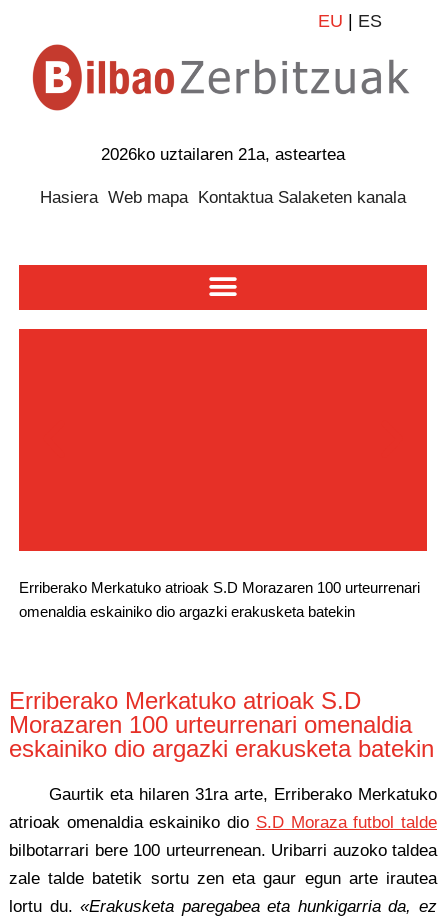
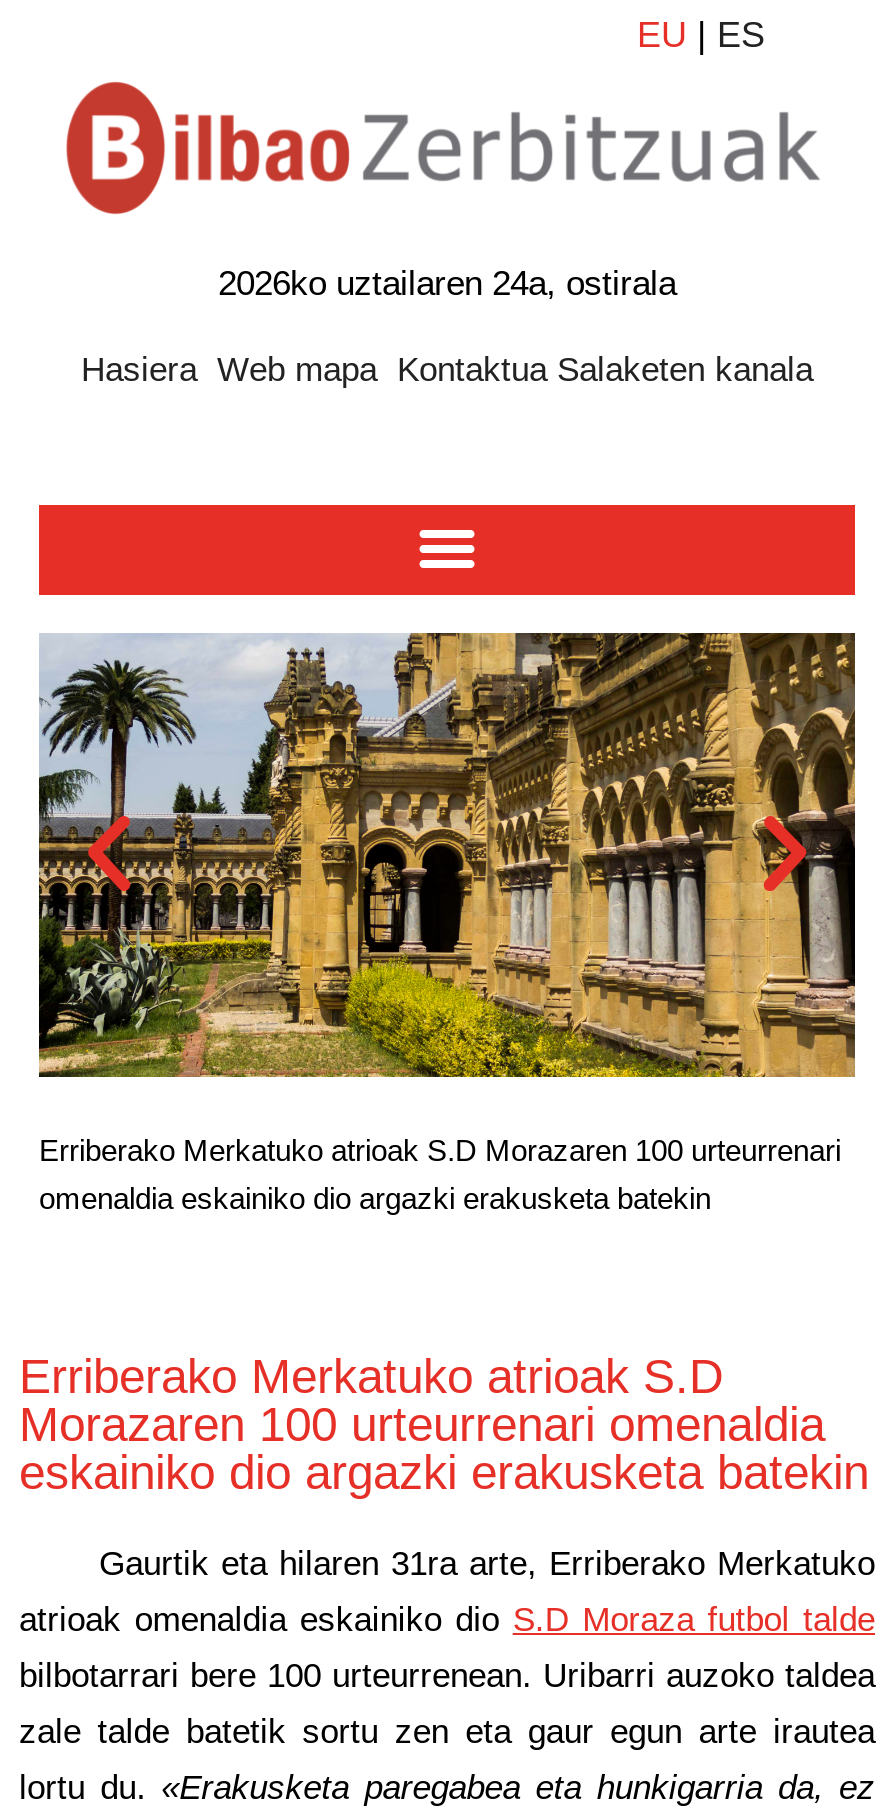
[101,144,345,164] 2026ko uztailaren 21a, asteartea -> [218,263,676,303] 2026ko uztailaren 24a, ostirala
none -> [37,631,857,1079] [image]

